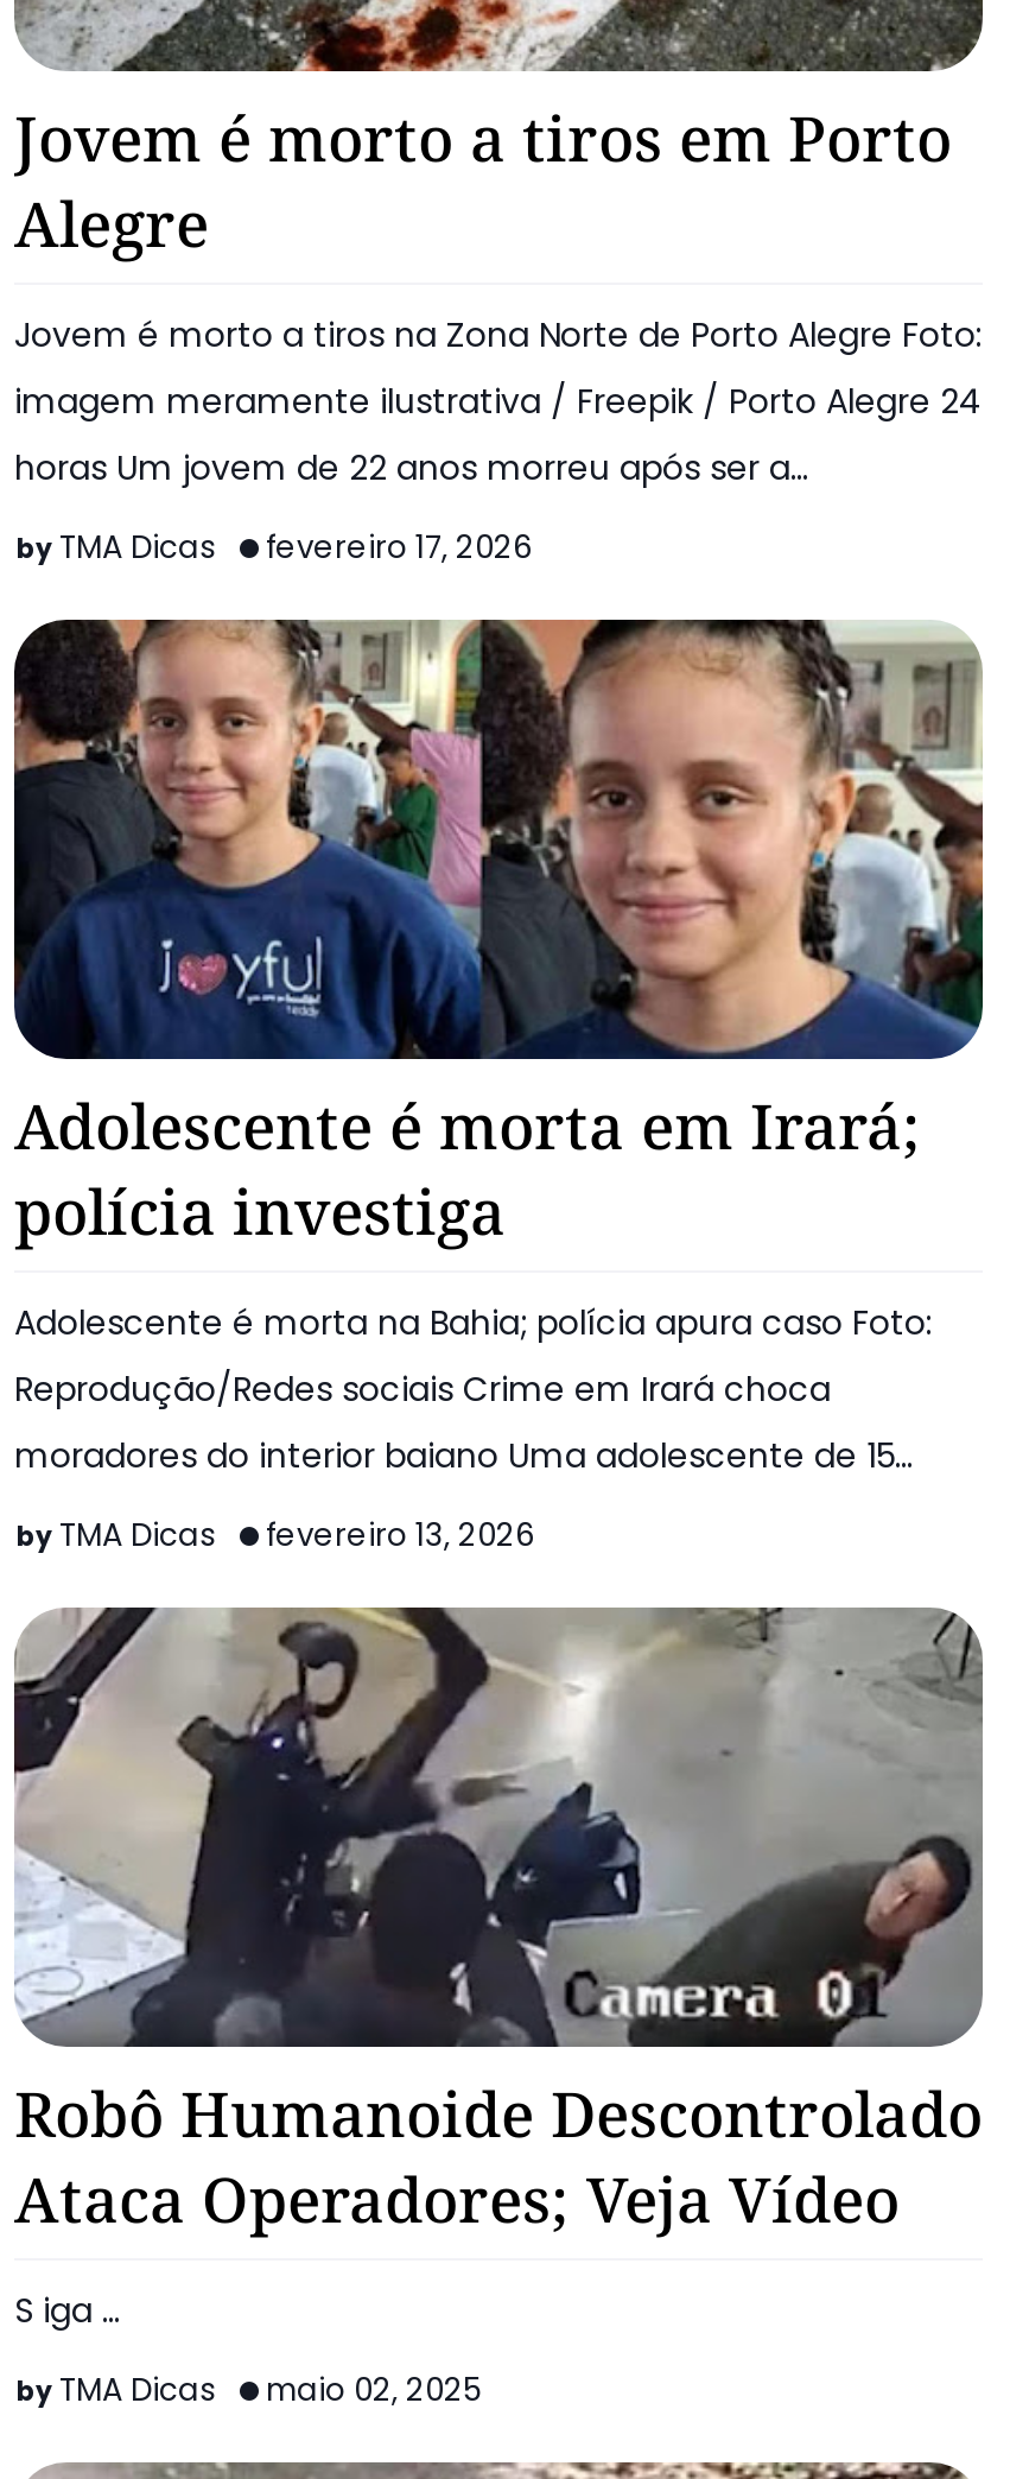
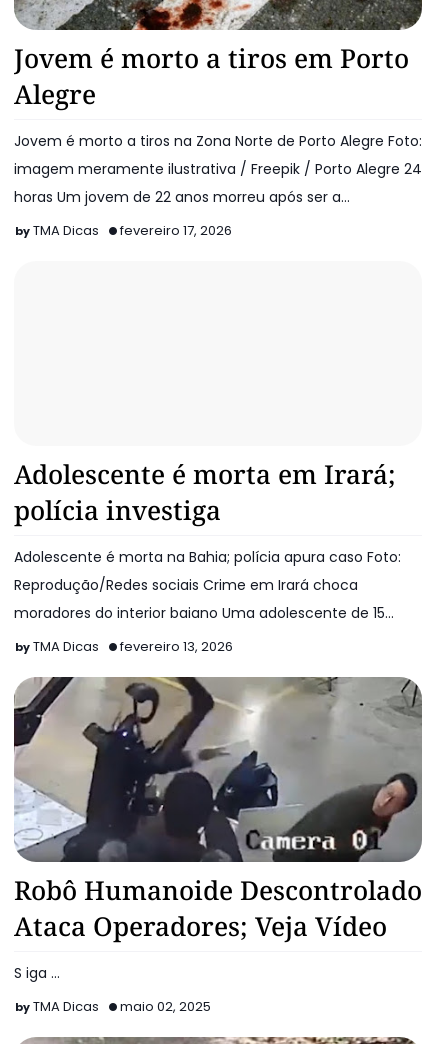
[12,617,985,1061] [image] -> none

